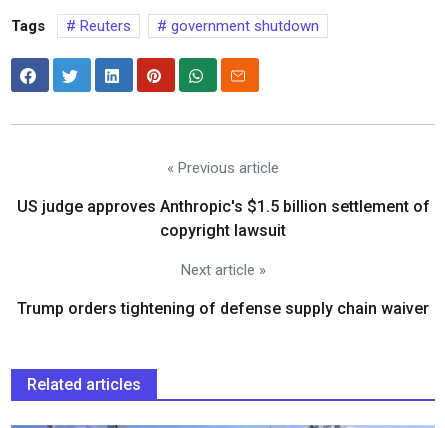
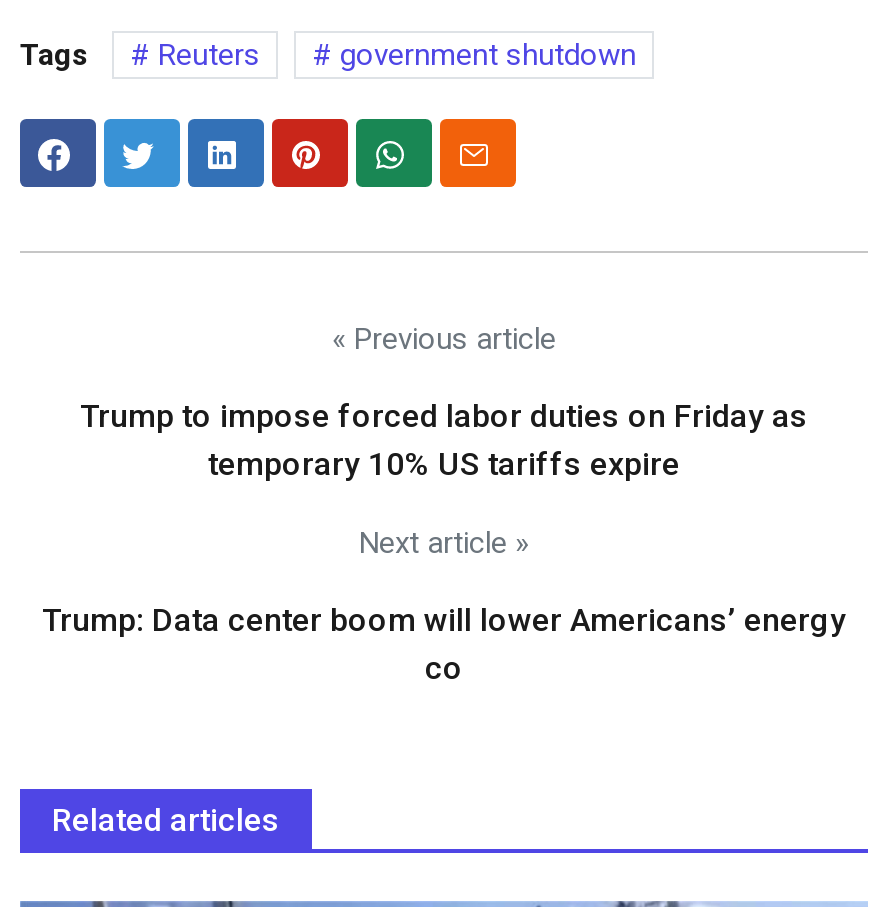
[16,197,429,240] US judge approves Anthropic's $1.5 billion settlement of | copyright lawsuit -> [80,397,808,483] Trump to impose forced labor duties on Friday as | temporary 10% US tariffs expire
[17,299,429,318] Trump orders tightening of defense supply chain waiver -> [42,601,846,687] Trump: Data center boom will lower Americans’ energy | co

